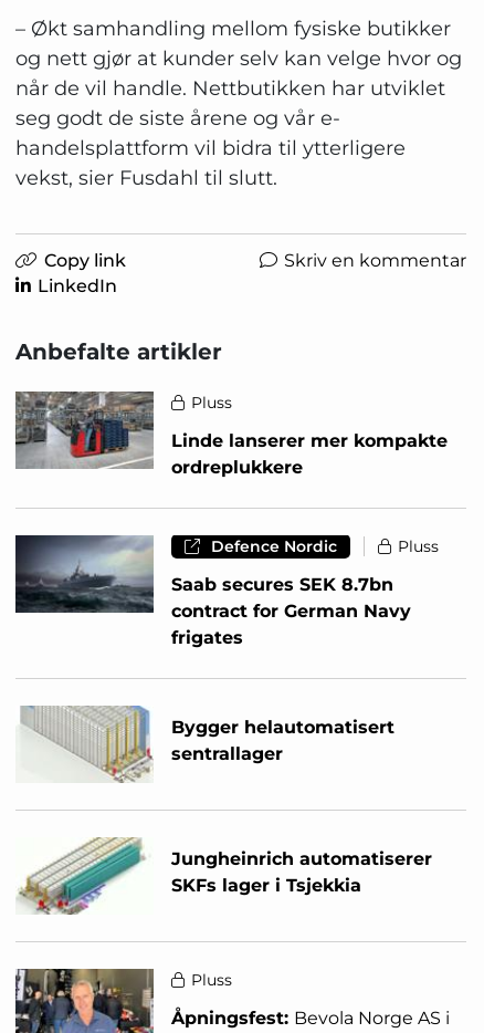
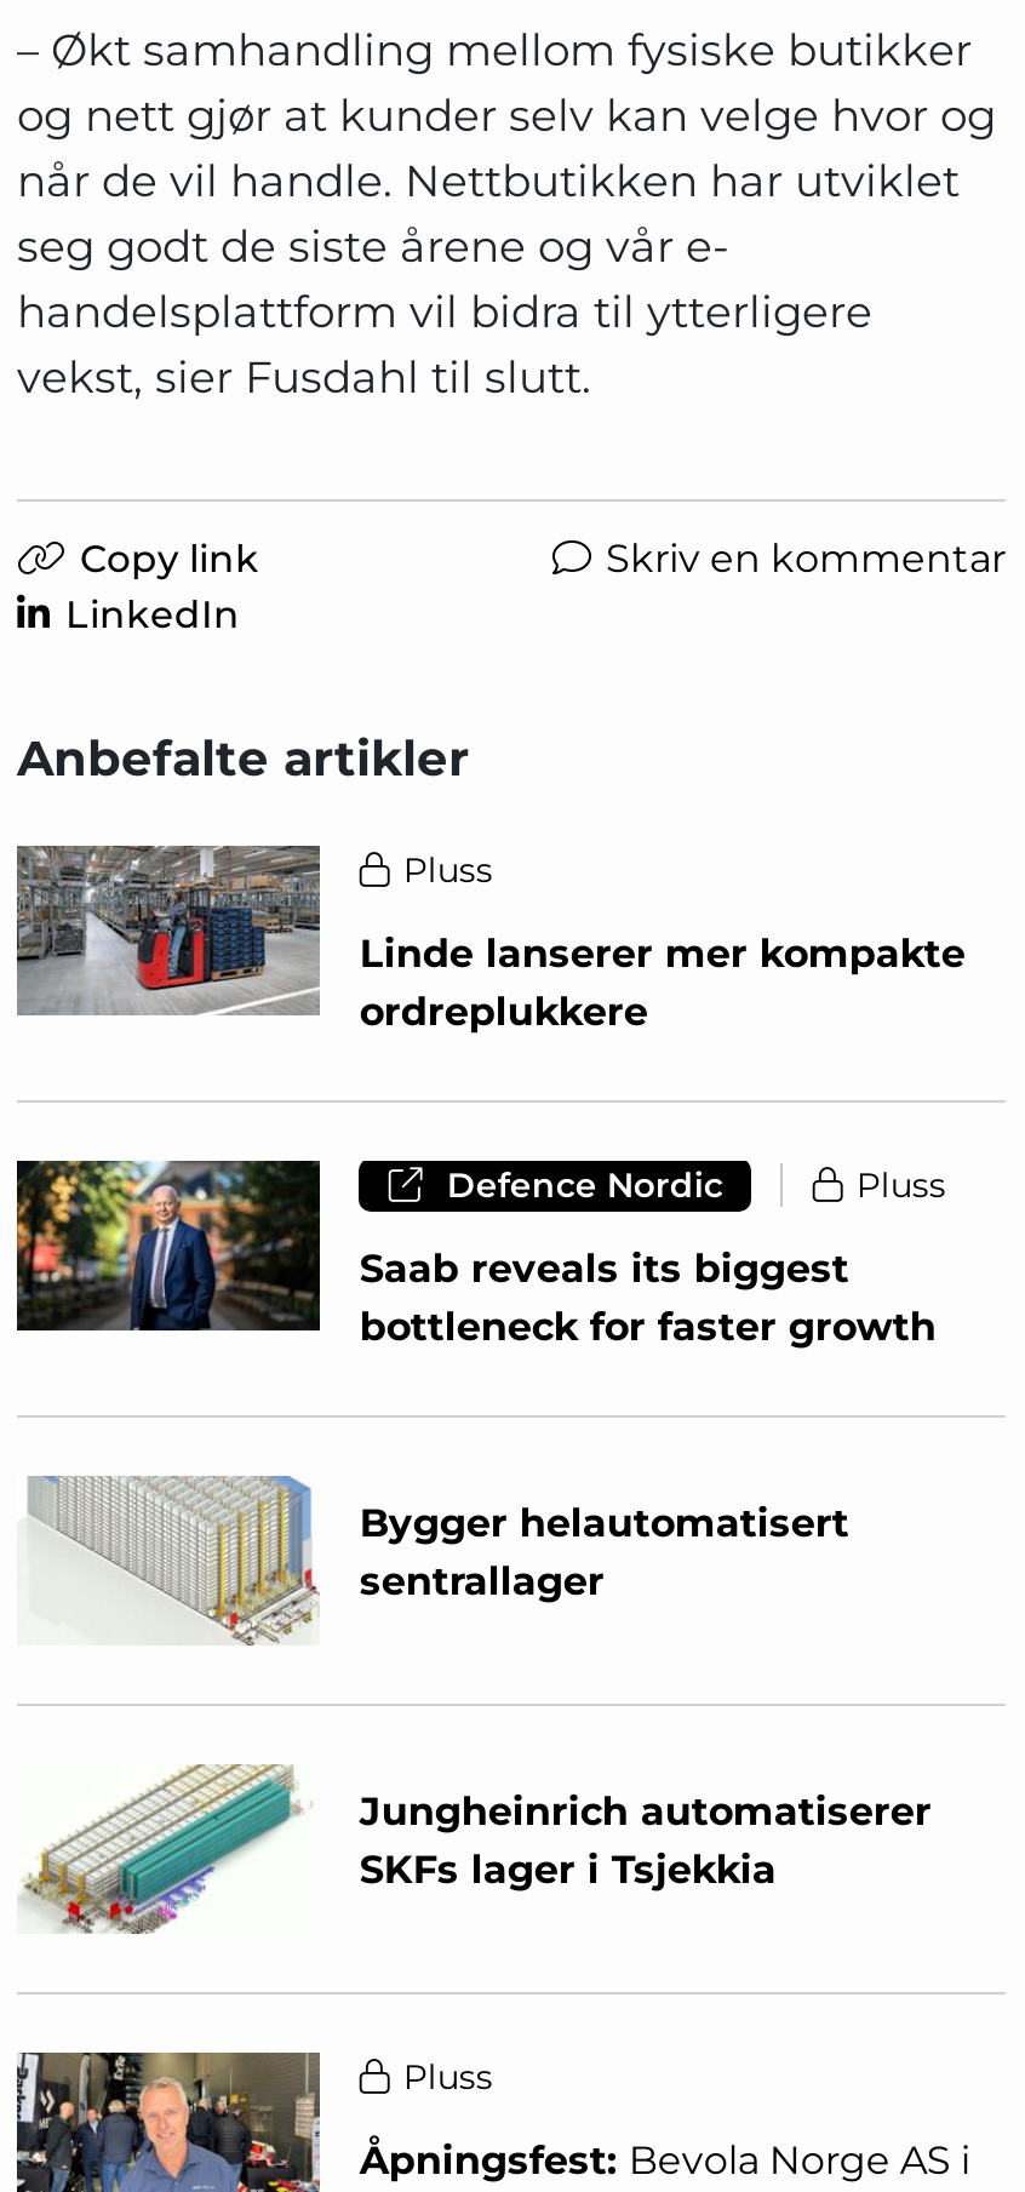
[15,534,411,649] [image] | Saab secures SEK 8.7bn | contract for German Navy | frigates -> [15,1160,936,1350] [image] | Saab reveals its biggest | bottleneck for faster growth

